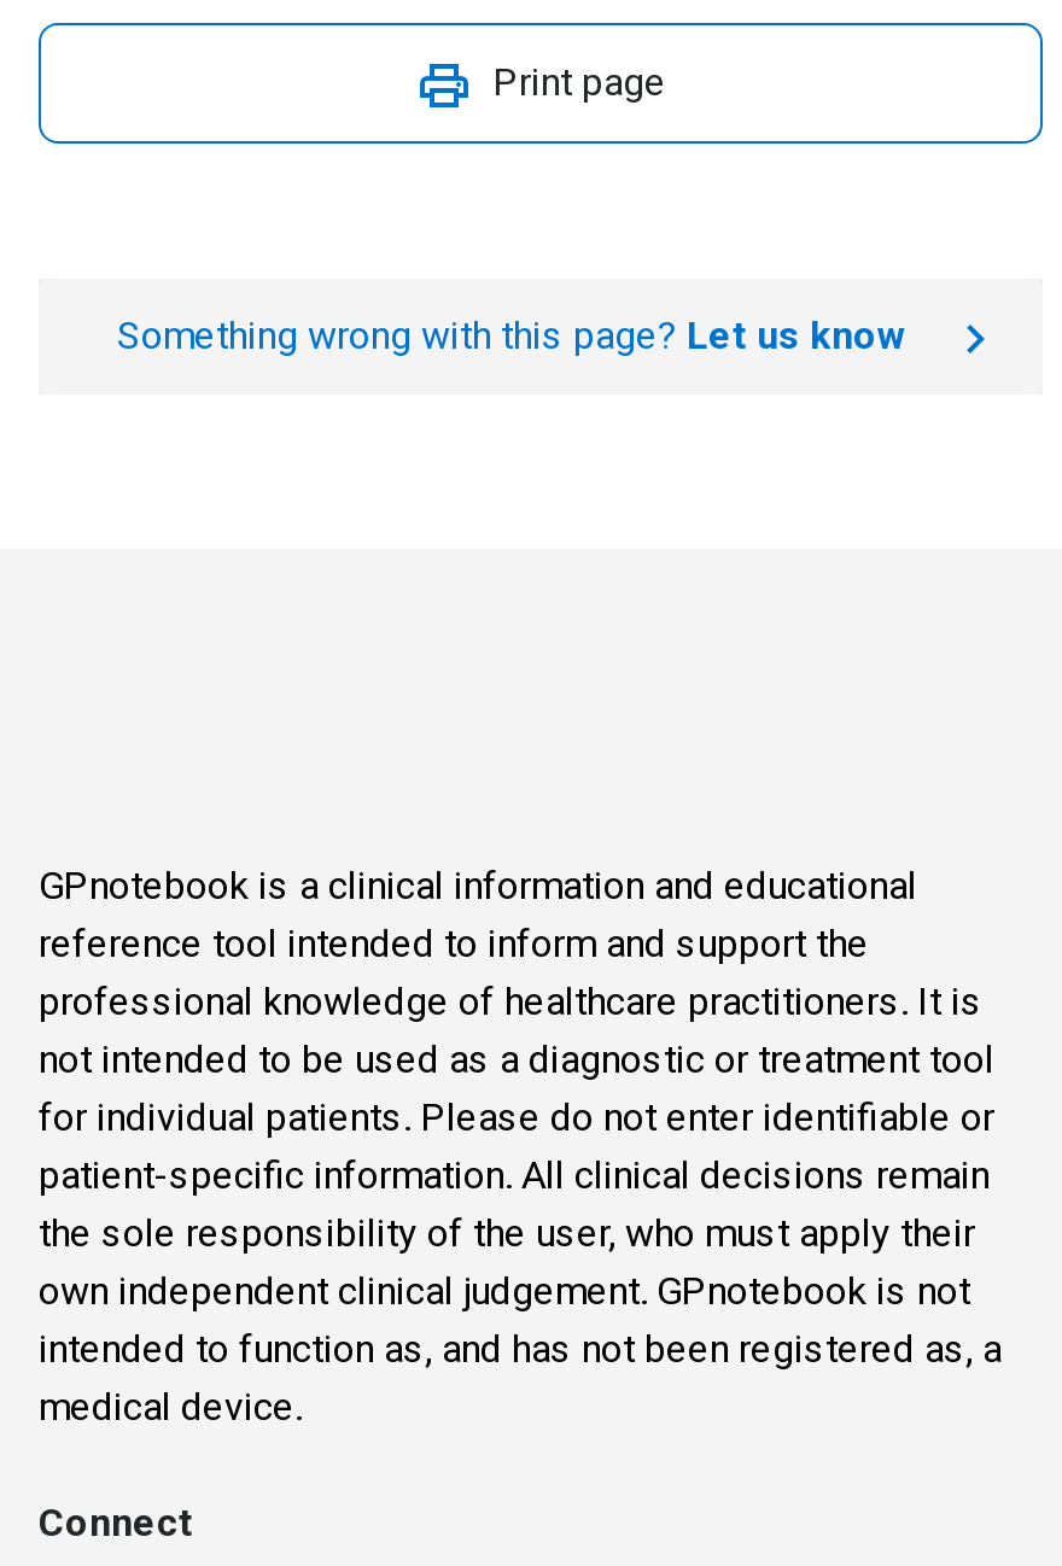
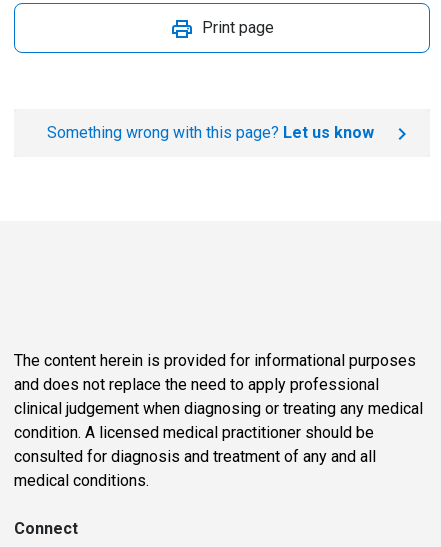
[39,863,1002,1430] GPnotebook is a clinical information and educational | reference tool intended to inform and support the | professional knowledge of healthcare practitioners. It is | not intended to be used as a diagnostic or treatment tool | for individual patients. Please do not enter identifiable or | patient-specific information. All clinical decisions remain | the sole responsibility of the user, who must apply their | own independent clinical judgement. GPnotebook is not | intended to function as, and has not been registered as, a | medical device. -> [14,351,423,490] The content herein is provided for informational purposes | and does not replace the need to apply professional | clinical judgement when diagnosing or treating any medical | condition. A licensed medical practitioner should be | consulted for diagnosis and treatment of any and all | medical conditions.

